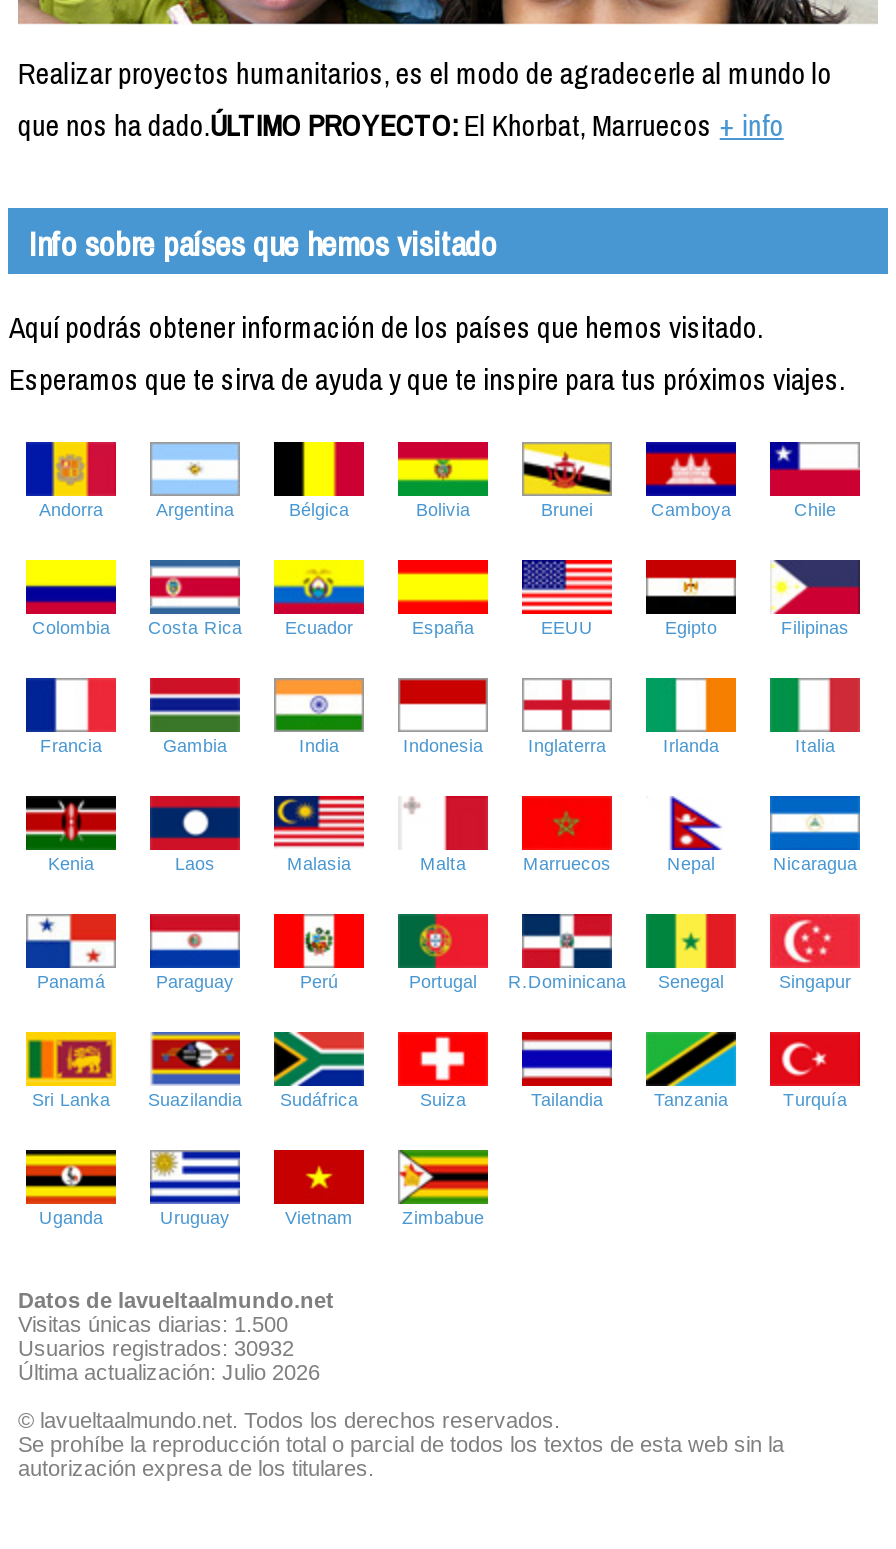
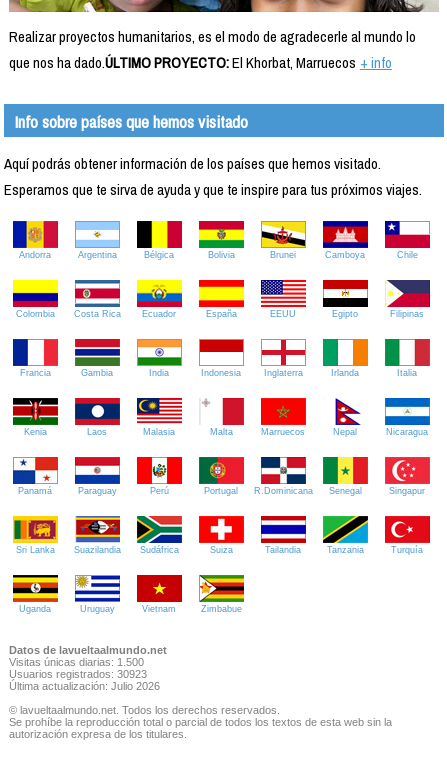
[18,1336,294,1360] Usuarios registrados: 30932 -> [9,668,147,680] Usuarios registrados: 30923

